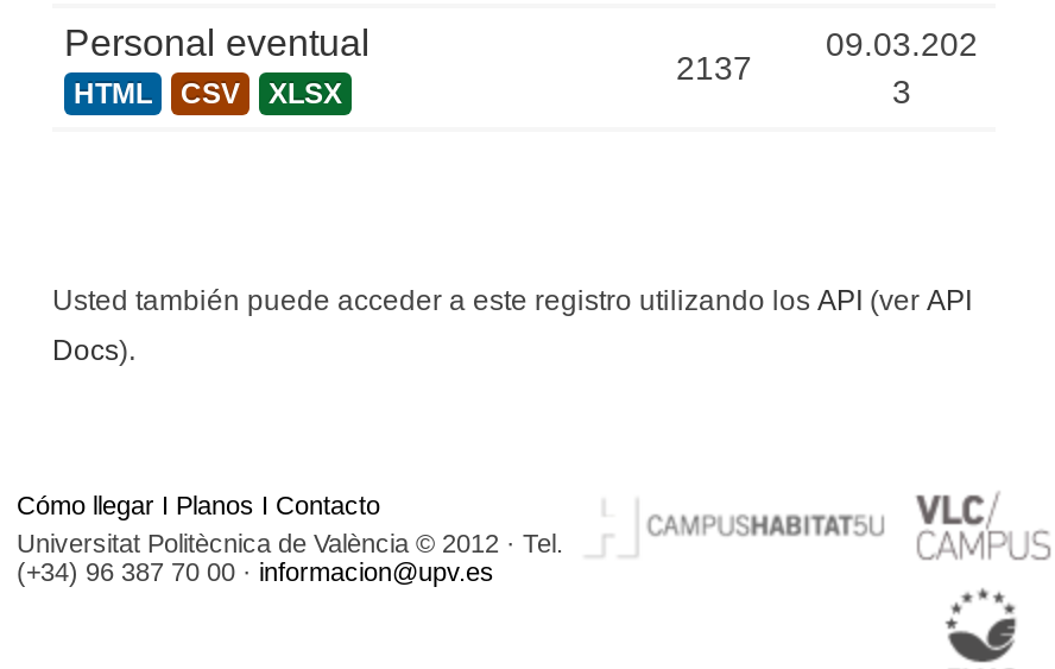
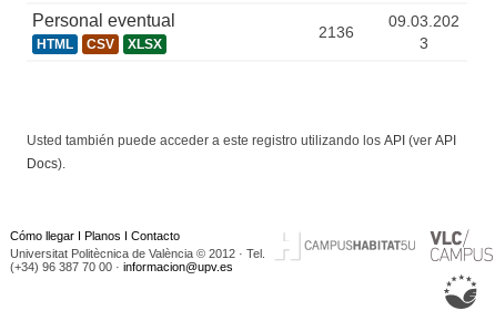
[676,49,752,87] 2137 -> [318,23,353,41] 2136

